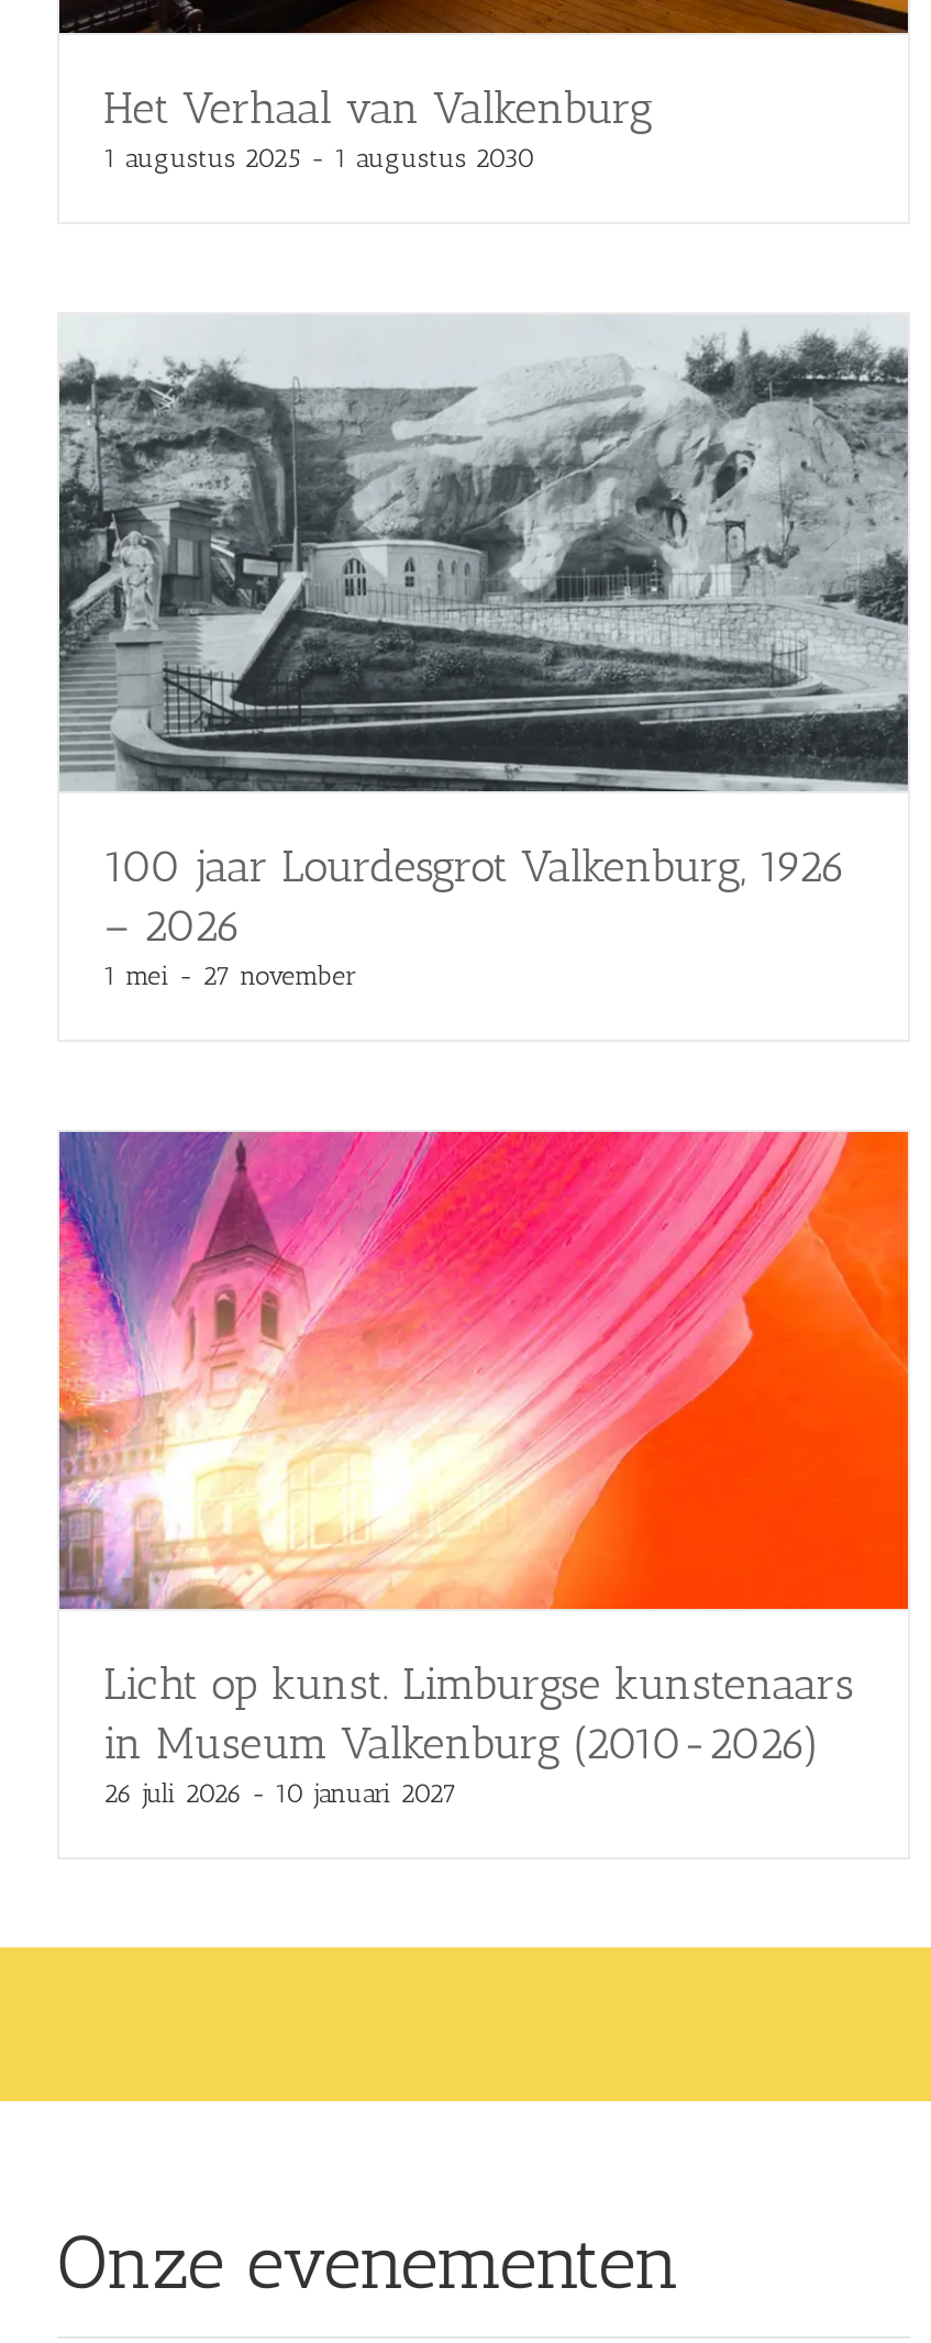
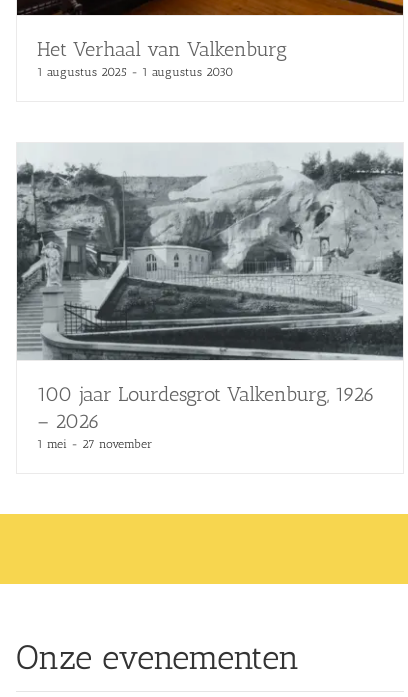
[57,1130,910,1809] [image] | Licht op kunst. Limburgse kunstenaars | in Museum Valkenburg (2010-2026) | 26 juli 2026 - 10 januari 2027 -> none

